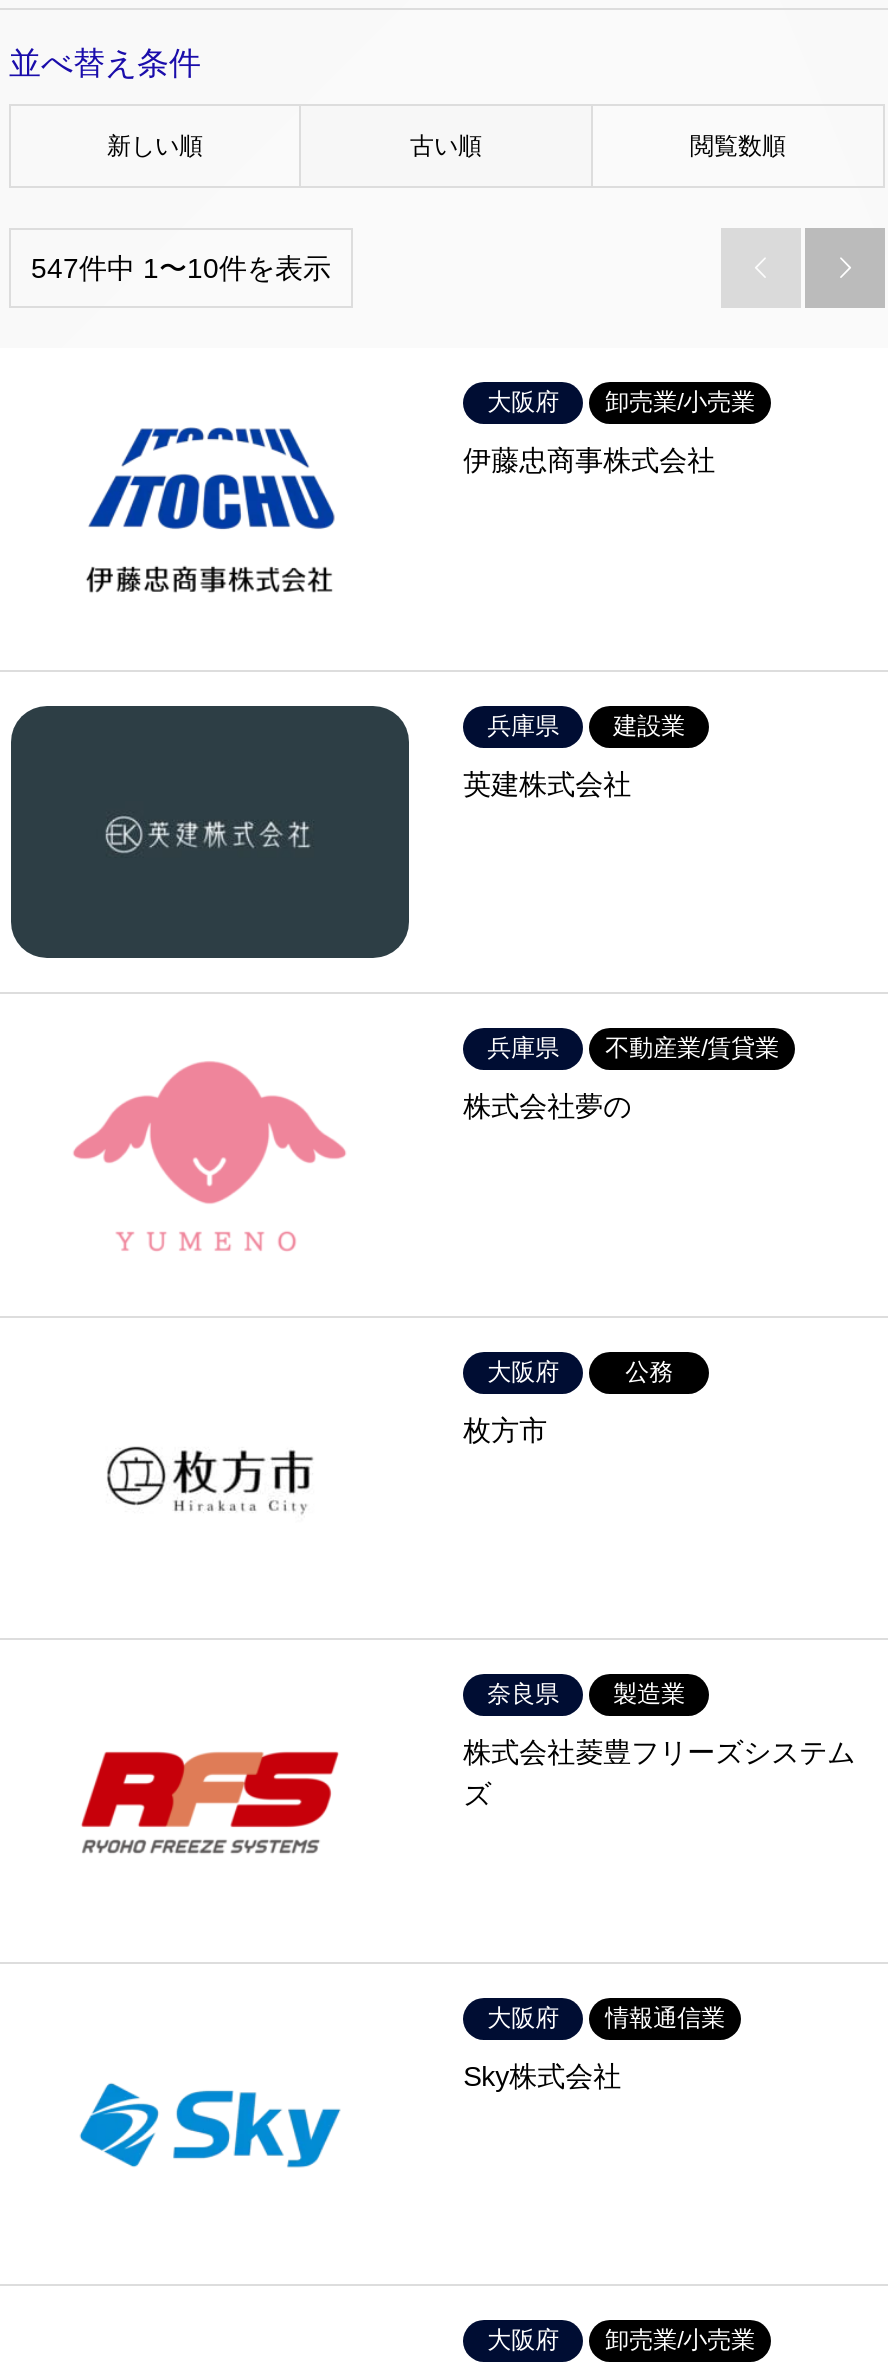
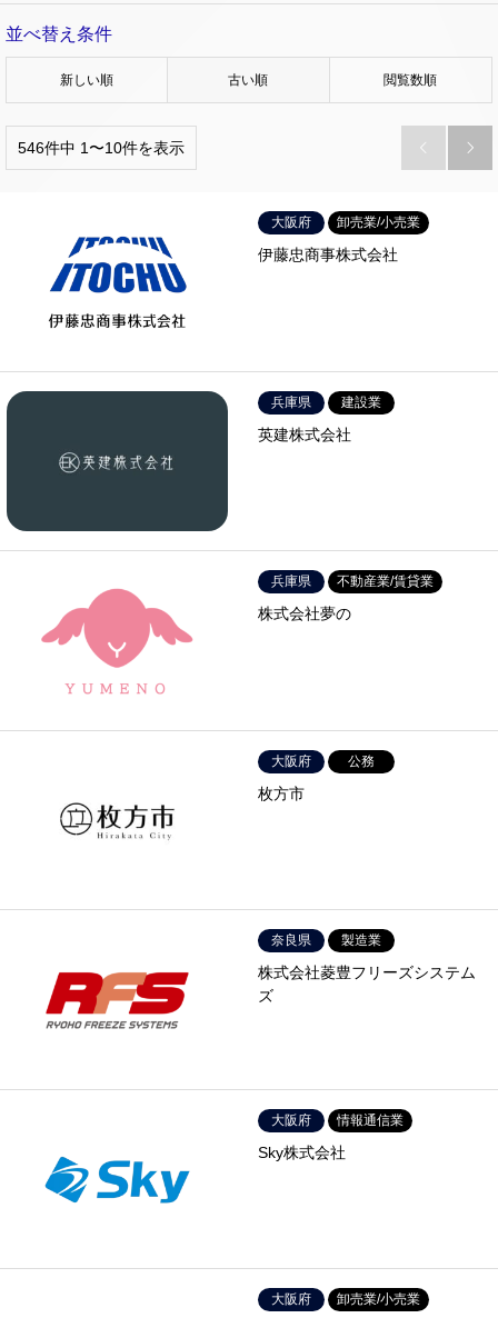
[31,253,331,285] 547件中 1〜10件を表示 -> [18,139,185,157] 546件中 1〜10件を表示

